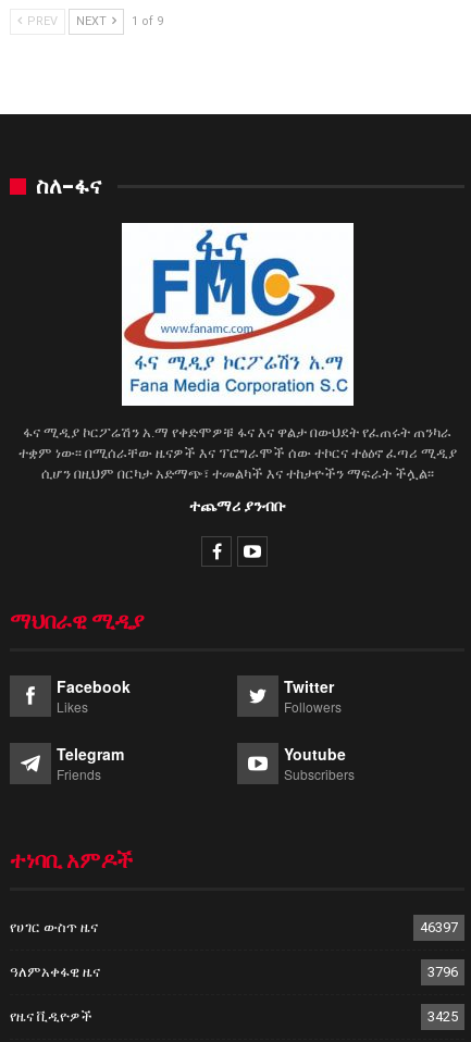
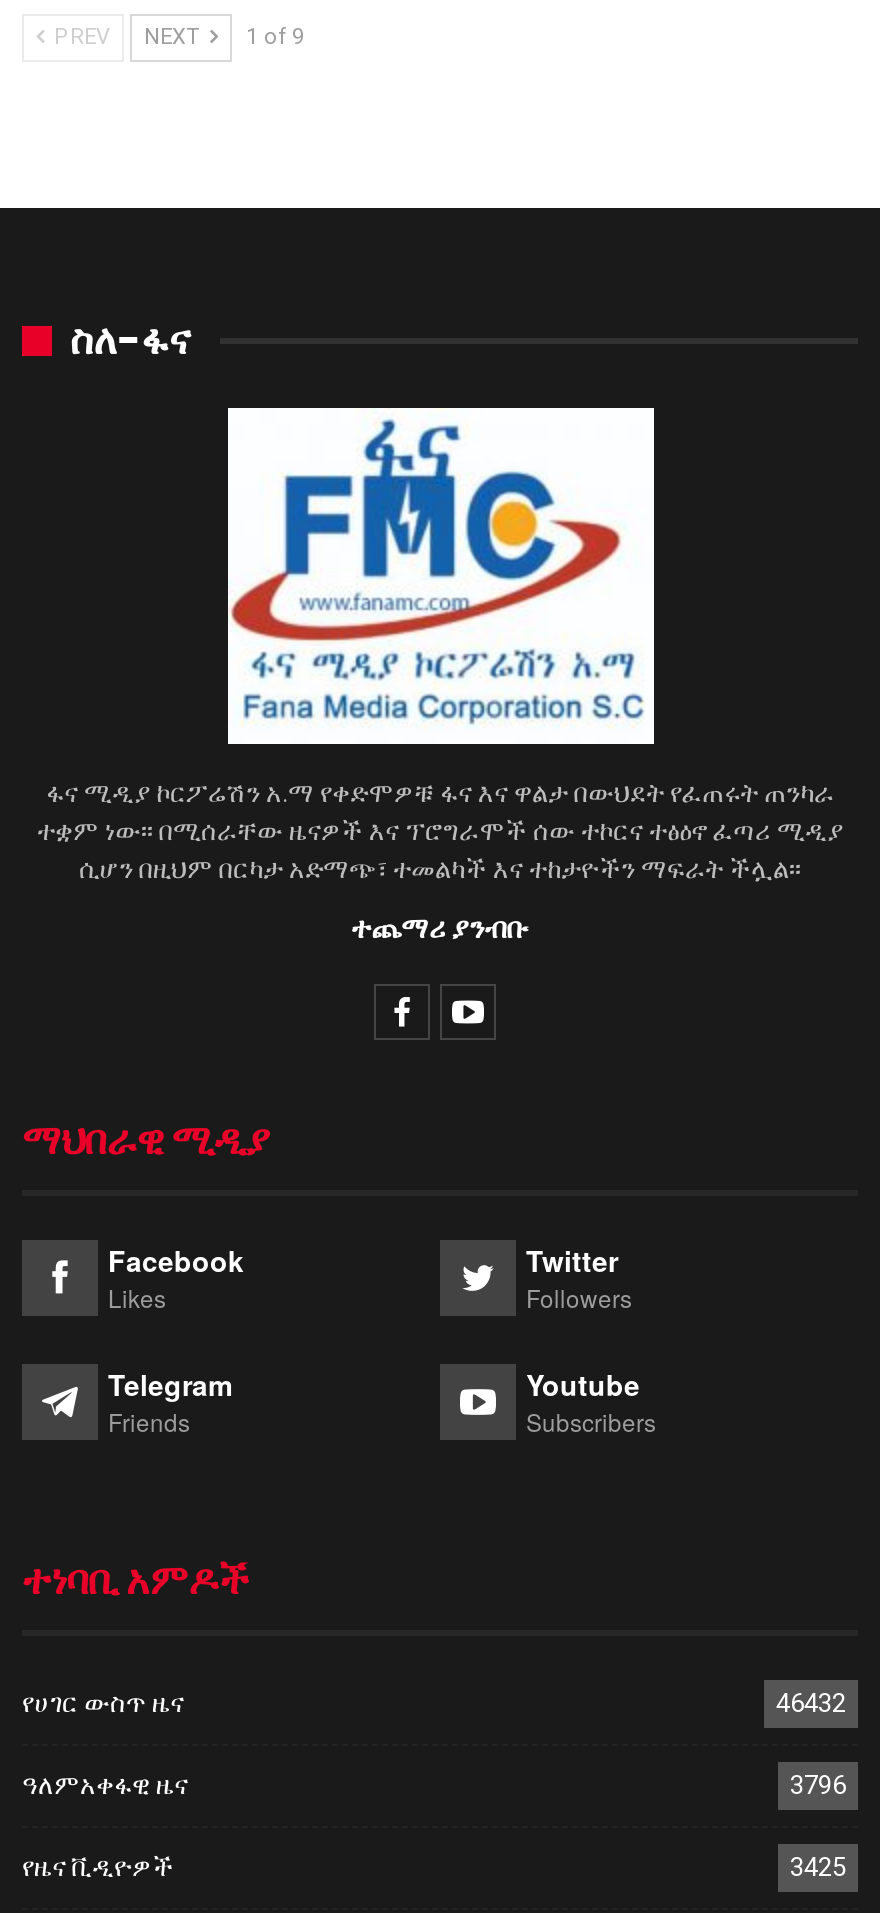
[420,919,458,935] 46397 -> [776,1688,846,1718] 46432

